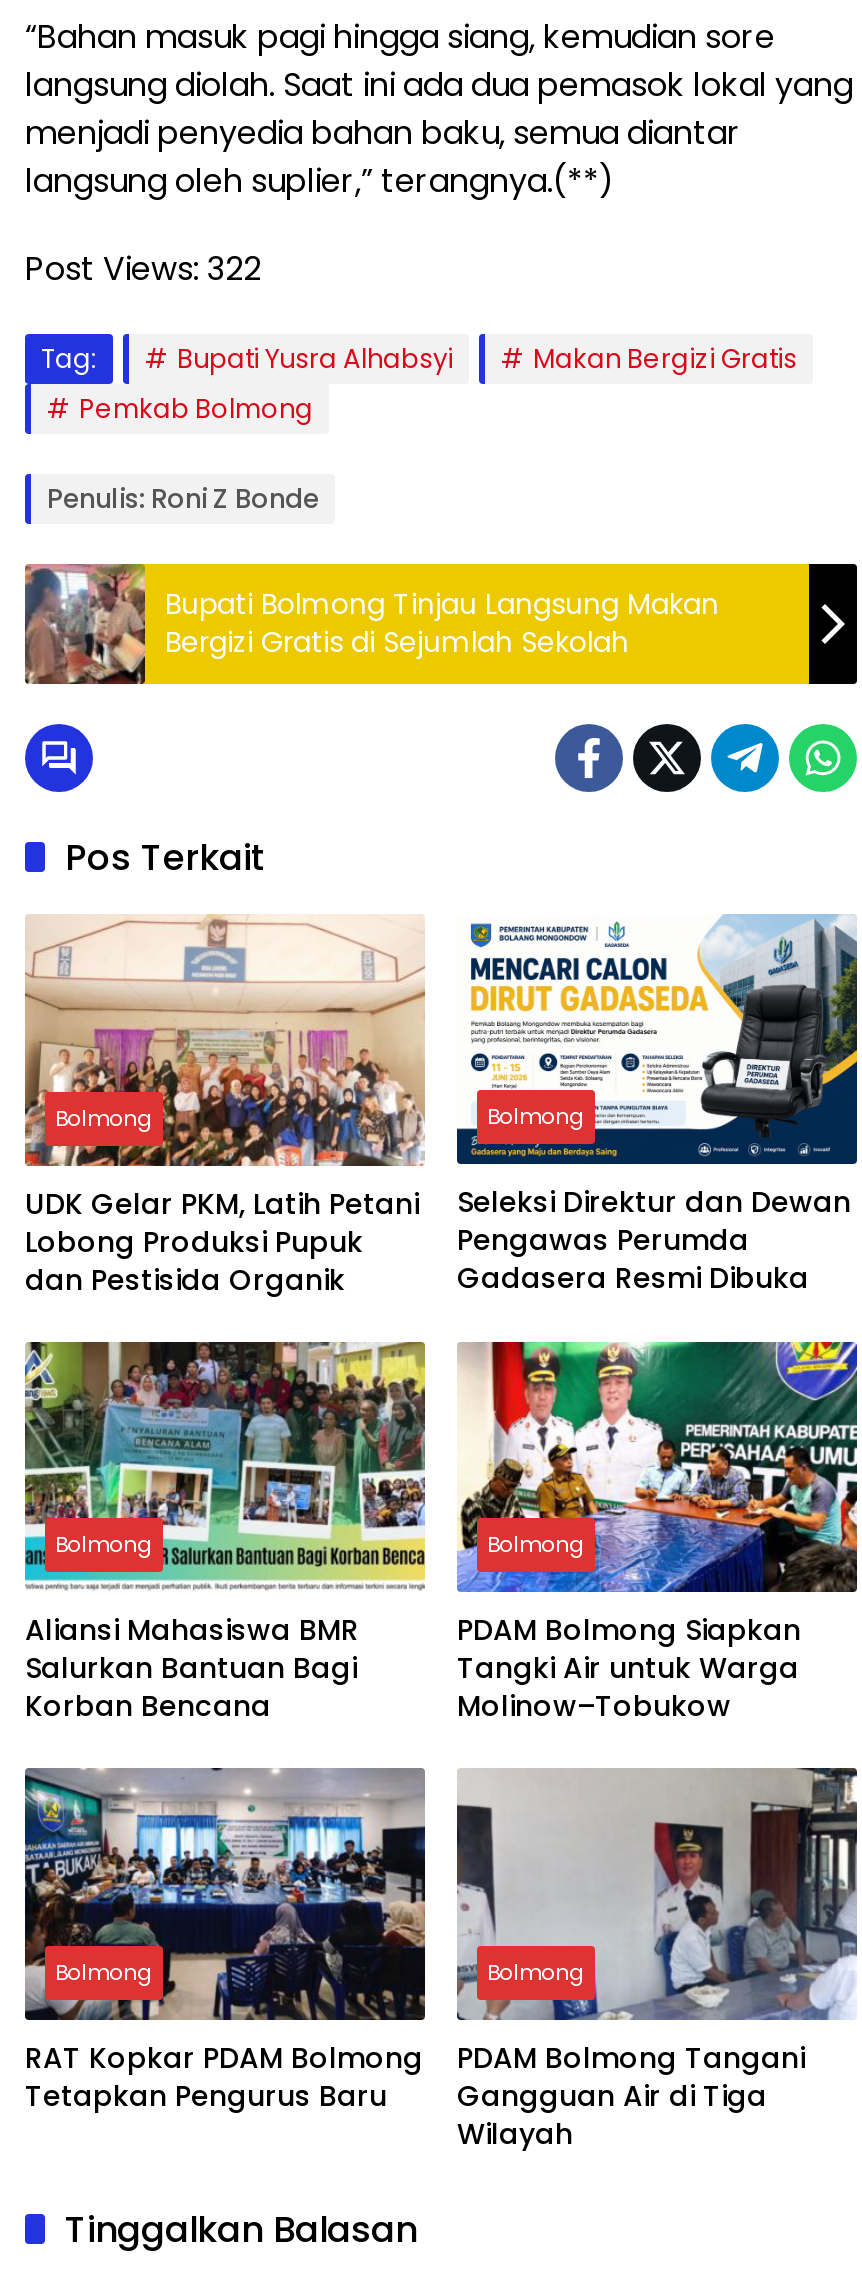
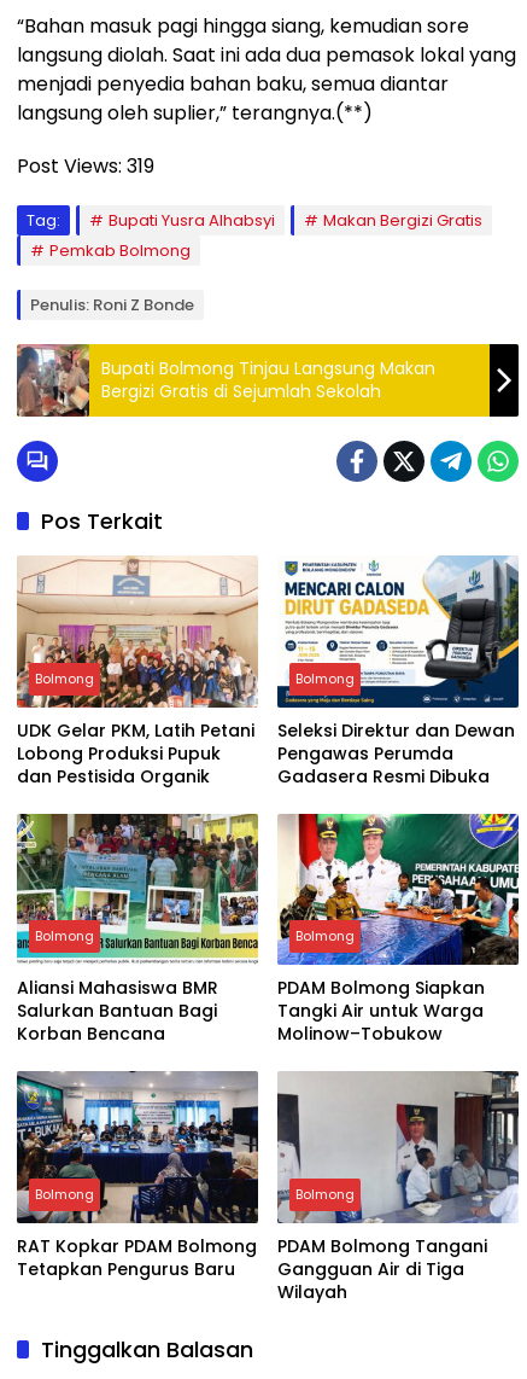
[25,246,261,292] Post Views: 322 -> [17,152,154,180] Post Views: 319

